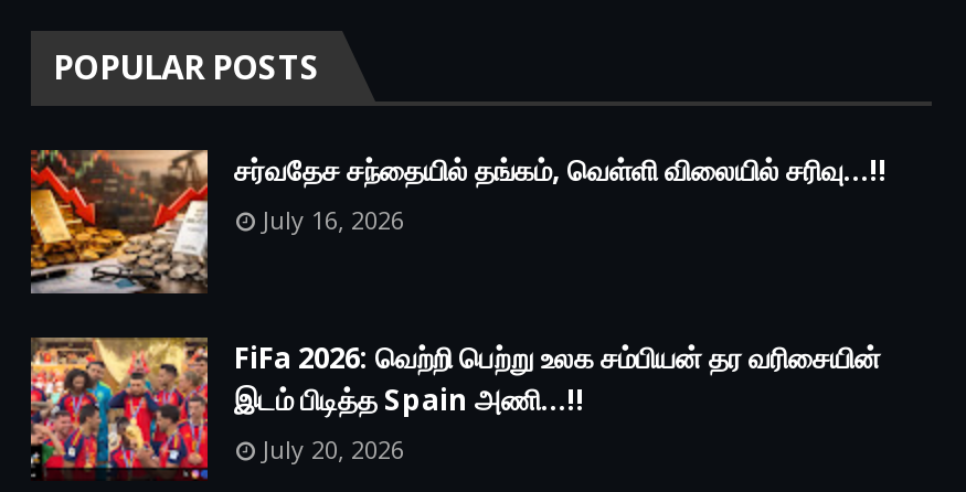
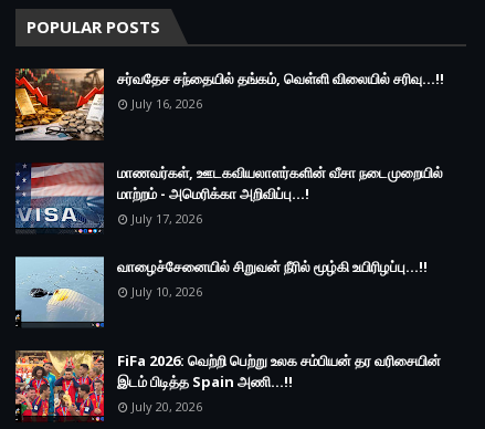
none -> [14,255,105,327] [image]
none -> [15,163,443,300] [image] | மாணவர்கள், ஊடகவியலாளர்களின் வீசா நடைமுறையில் | மாற்றம் - அமெரிக்கா அறிவிப்பு...! | July 17, 2026 | வாழைச்சேனையில் சிறுவன் நீரில் மூழ்கி உயிரிழப்பு...!! | July 10, 2026

